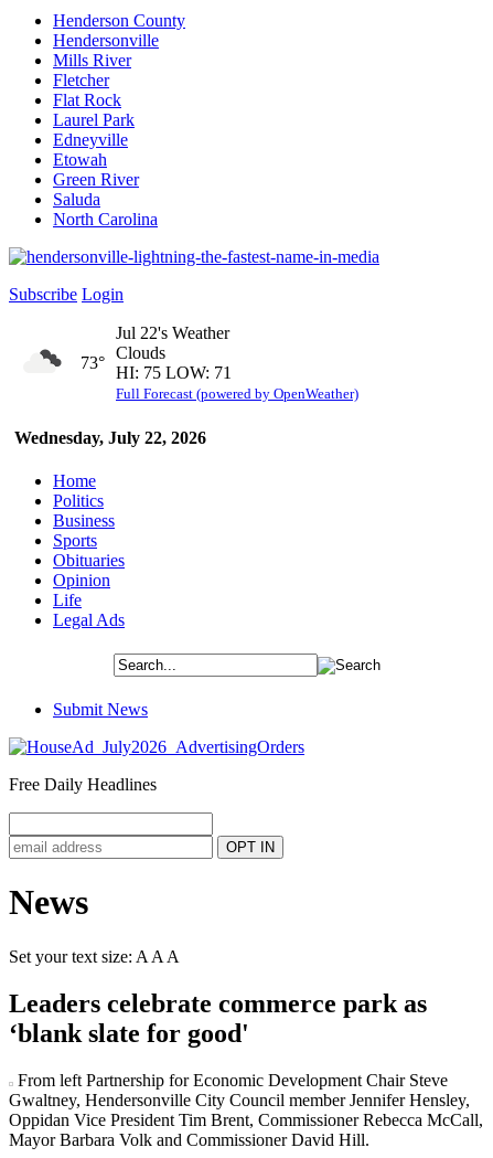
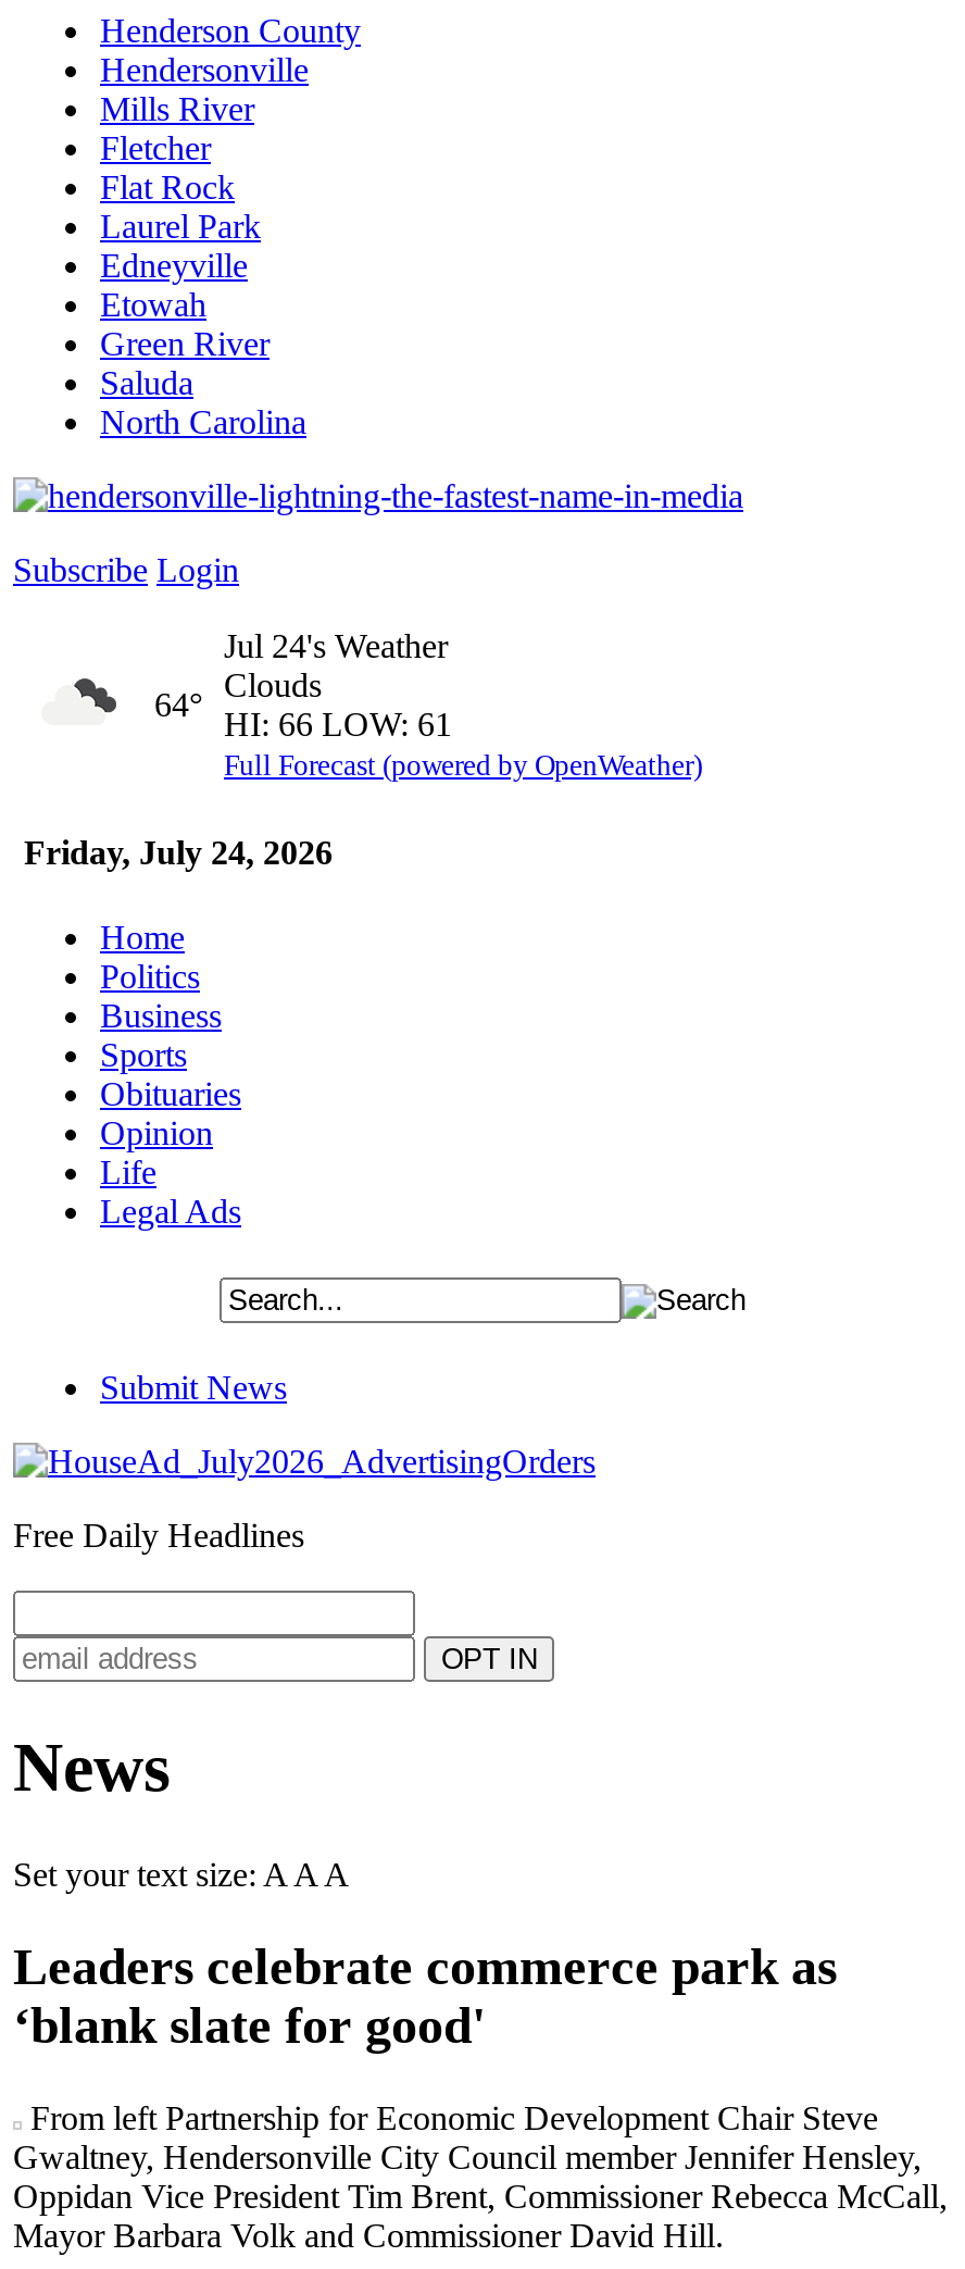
[116,323,229,342] Jul 22's Weather -> [224,627,448,664] Jul 24's Weather
[81,353,105,372] 73° -> [154,686,202,723] 64°
[116,363,232,382] HI: 75 LOW: 71 -> [224,706,452,743] HI: 66 LOW: 61
[14,428,206,447] Wednesday, July 22, 2026 -> [24,834,333,871] Friday, July 24, 2026

